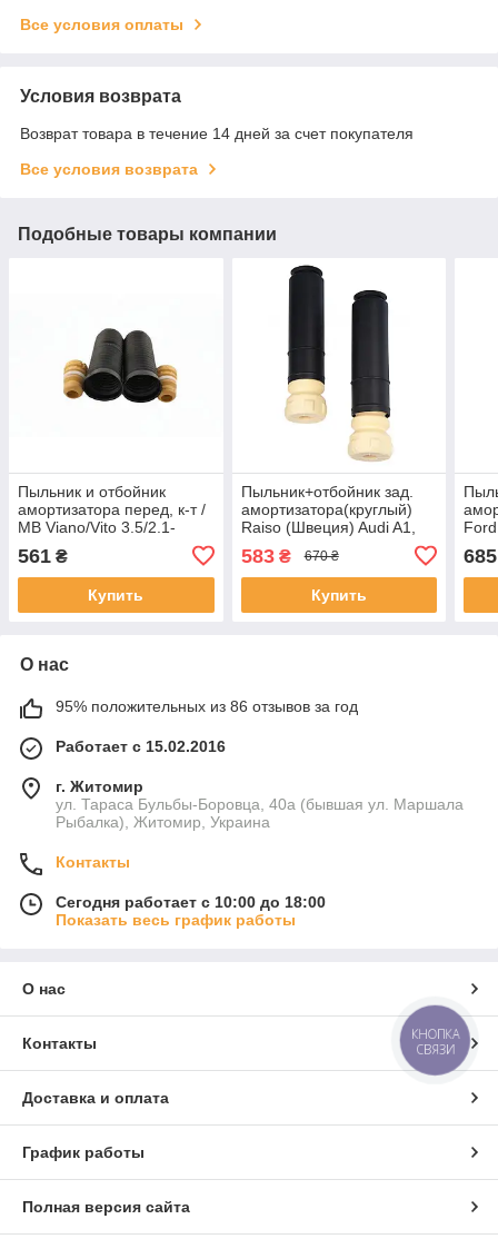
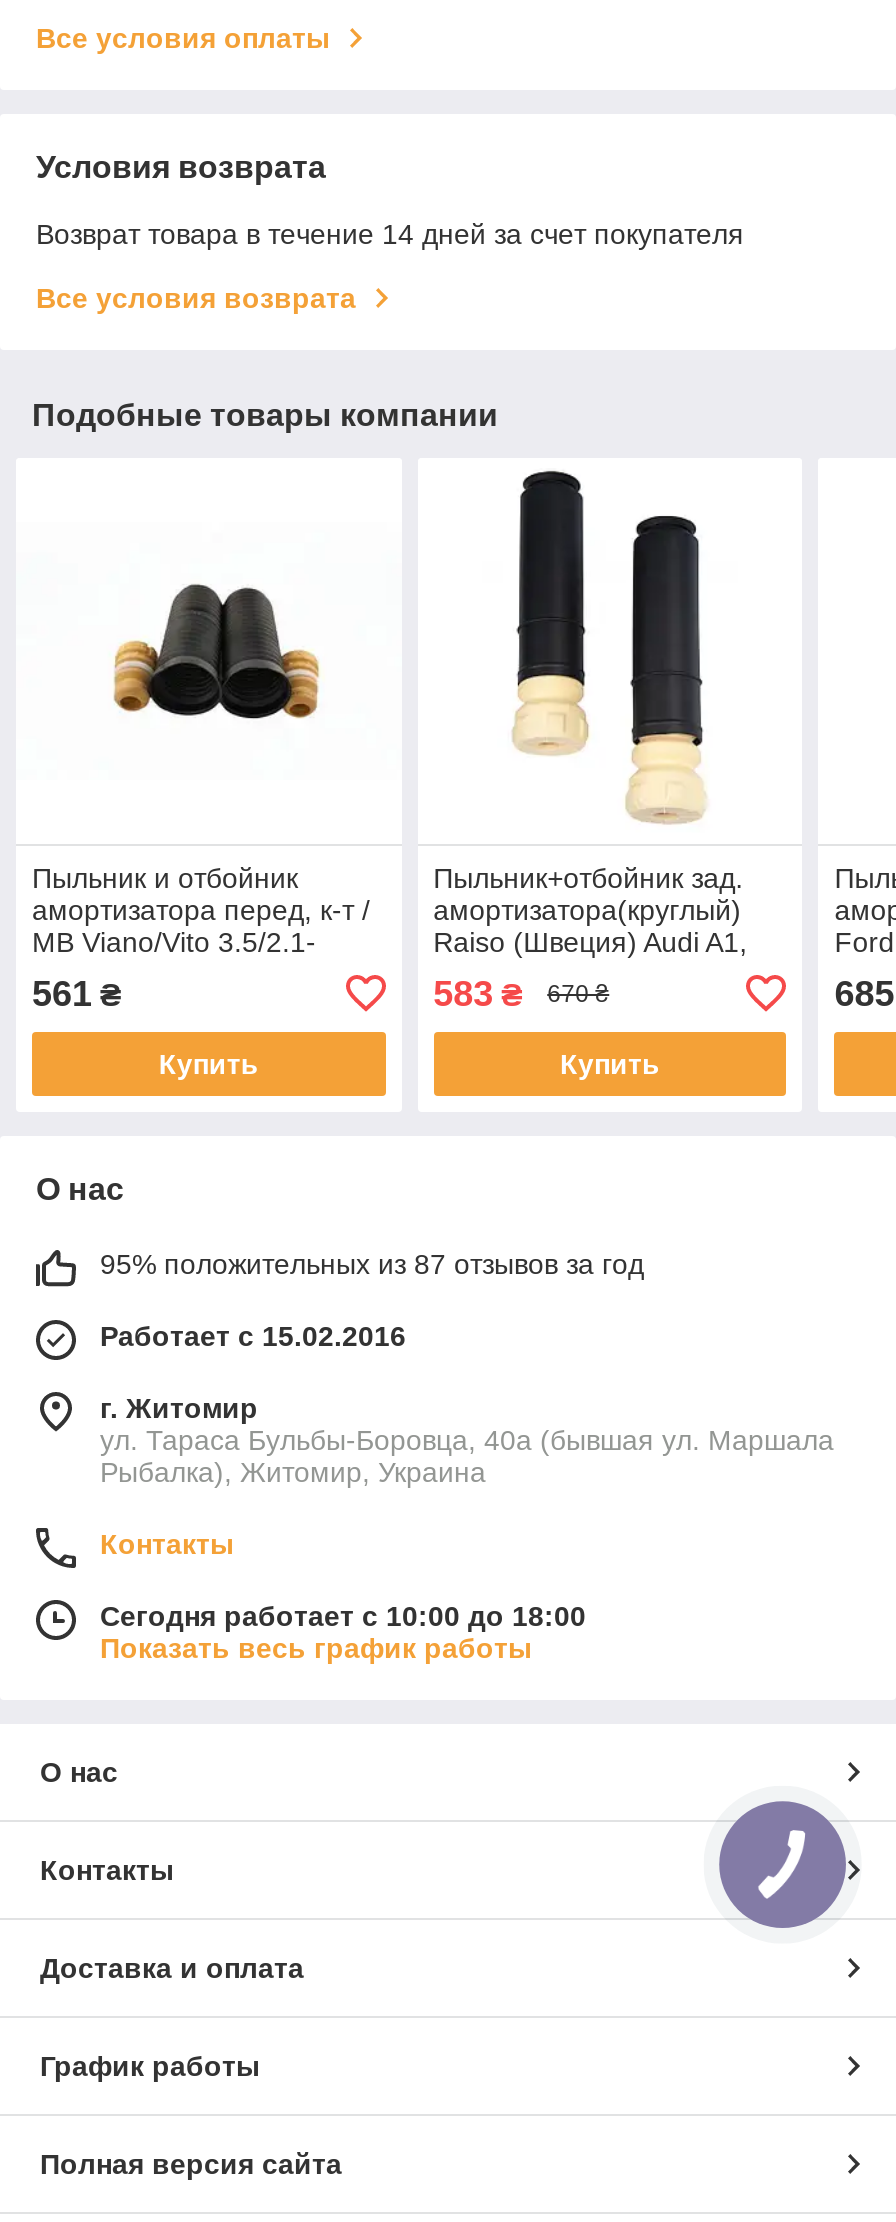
[56,697,358,715] 95% положительных из 86 отзывов за год -> [100,1248,644,1280] 95% положительных из 87 отзывов за год
[411,1026,459,1058] КНОПКА | СВЯЗИ -> none

